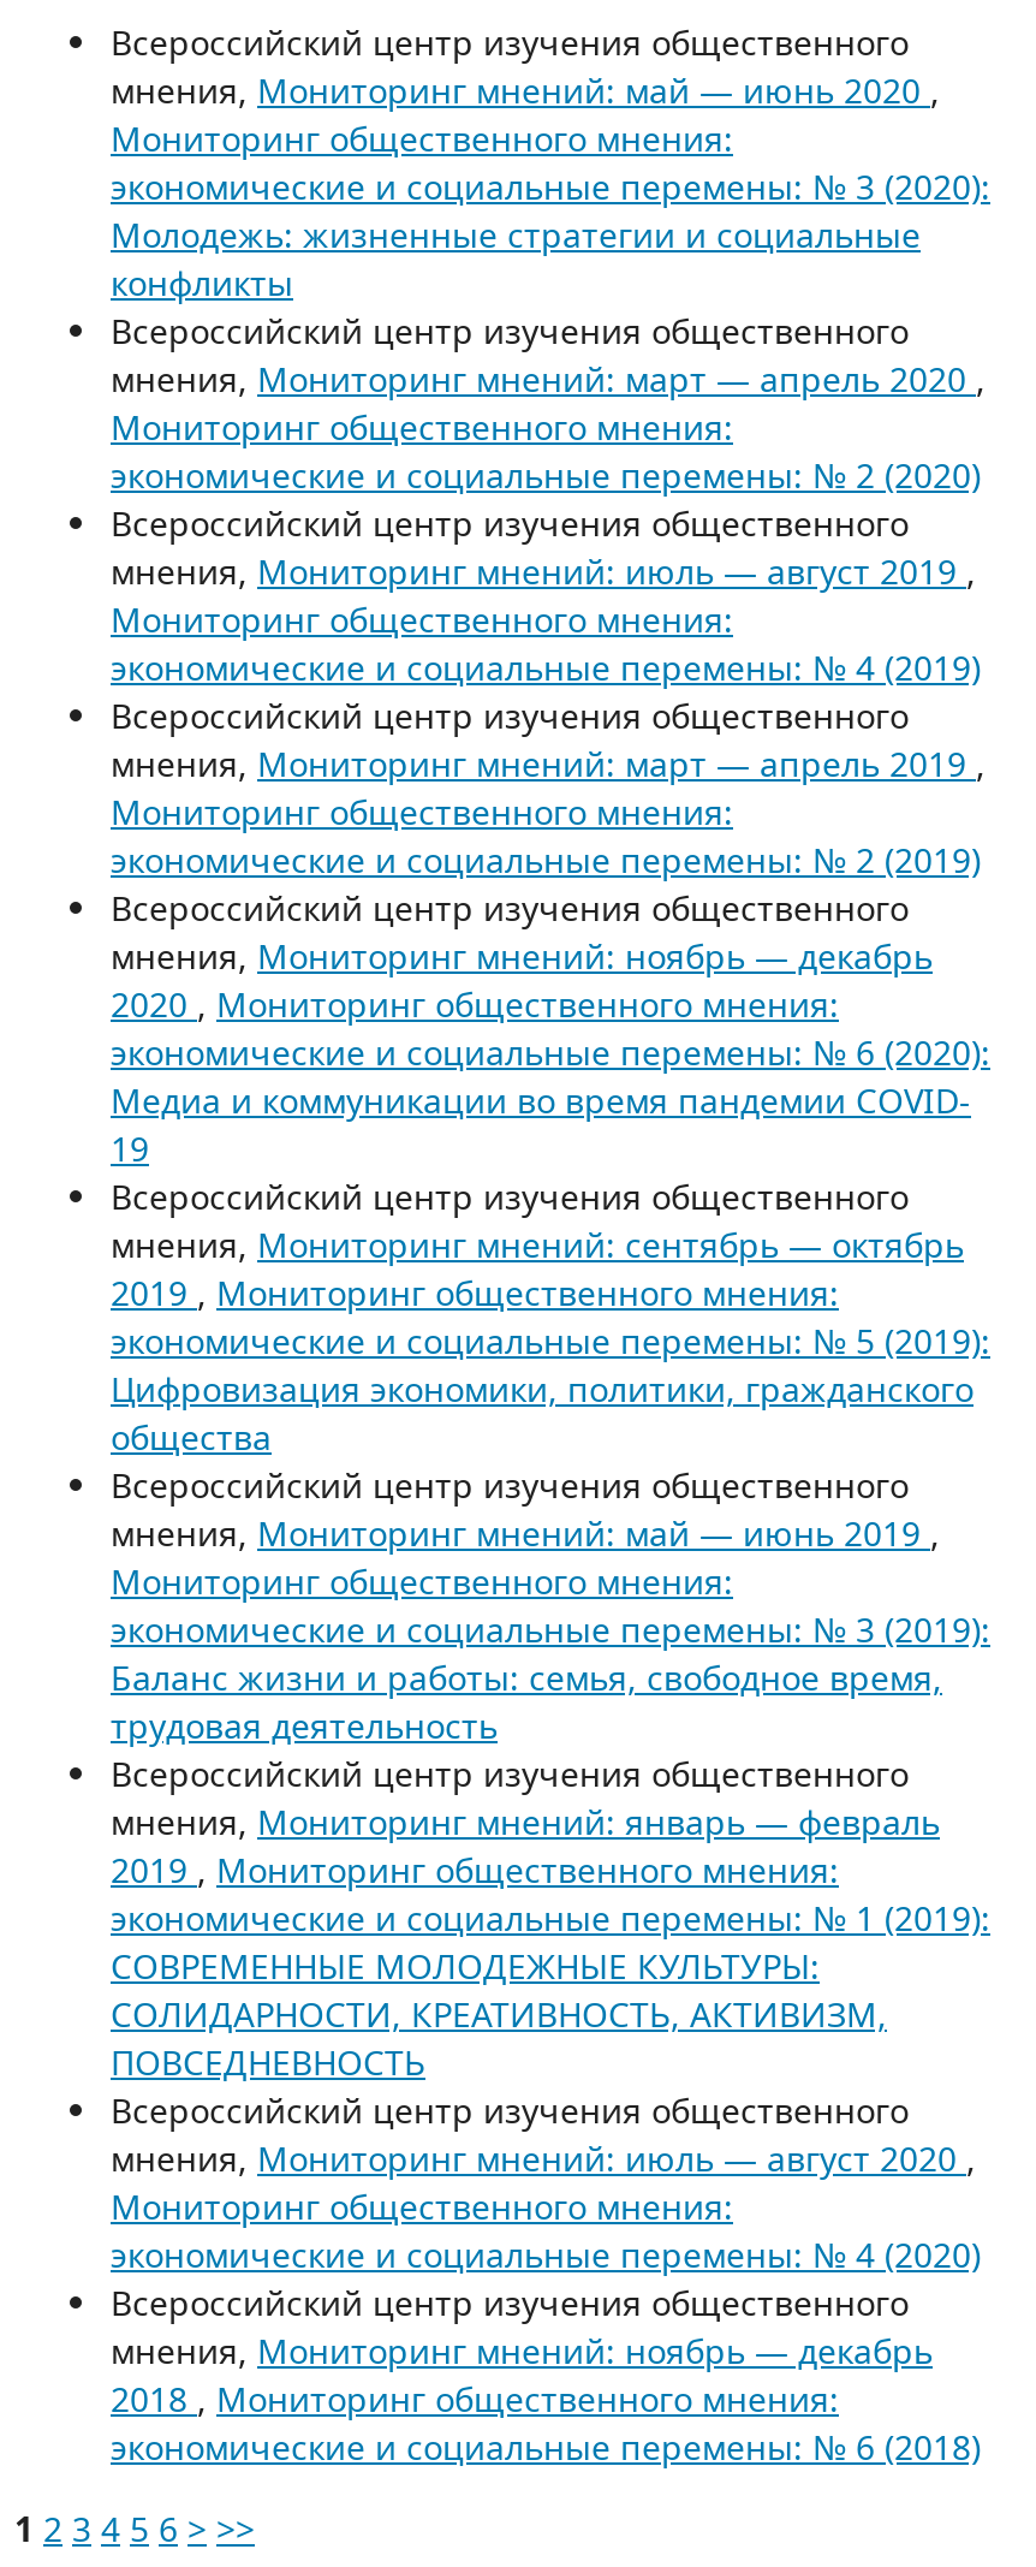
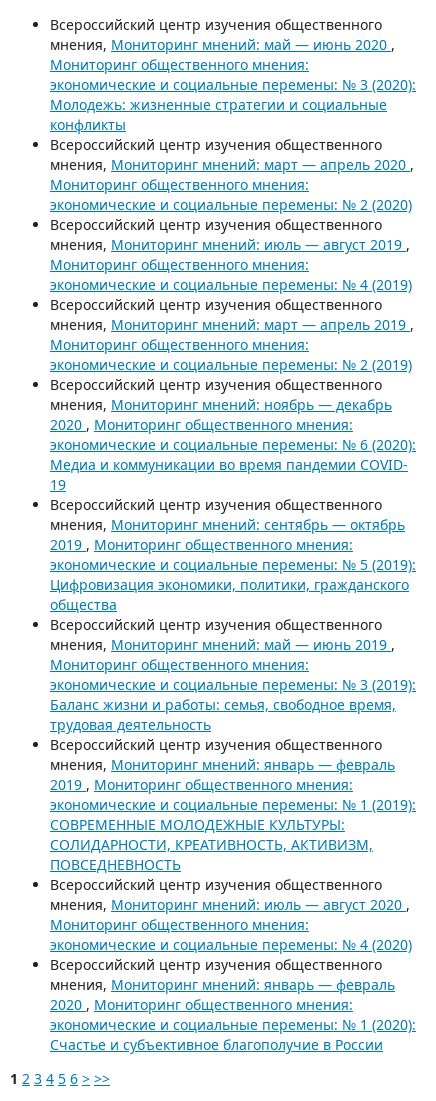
[111,2327,981,2469] мнения, Мониторинг мнений: ноябрь — декабрь | 2018, Мониторинг общественного мнения: | экономические и социальные перемены: № 6 (2018) -> [50,975,416,1054] мнения, Мониторинг мнений: январь — февраль | 2020, Мониторинг общественного мнения: | экономические и социальные перемены: № 1 (2020): | Счастье и субъективное благополучие в России

